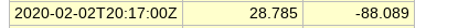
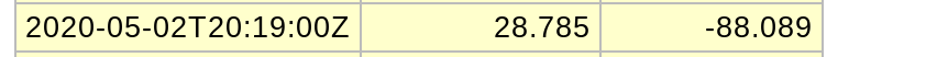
[14,6,178,22] 2020-02-02T20:17:00Z -> [25,11,351,44] 2020-05-02T20:19:00Z

